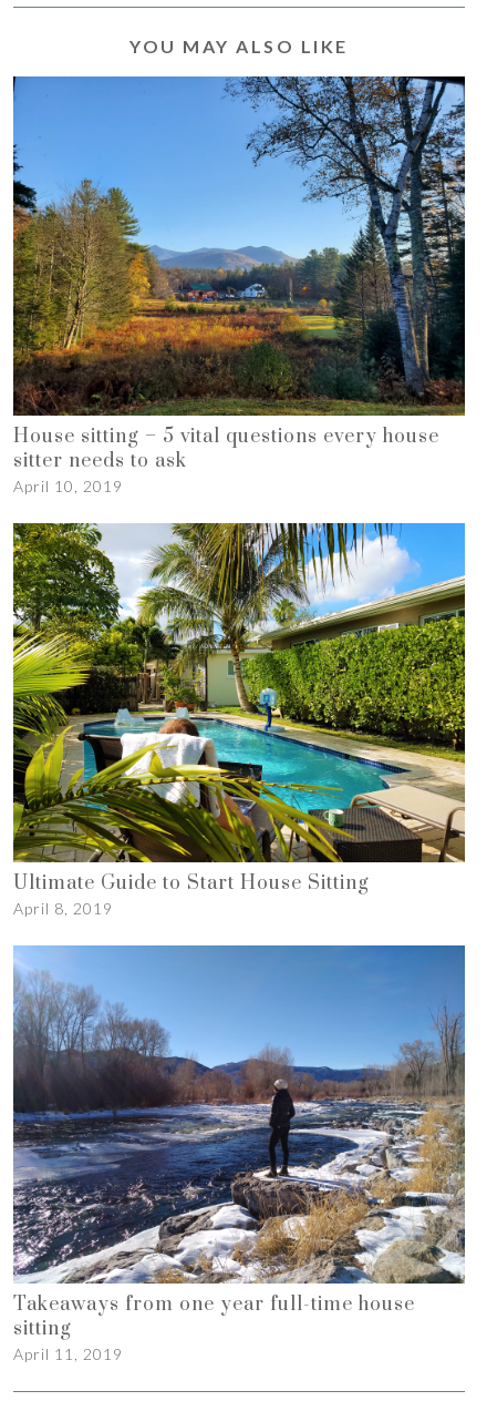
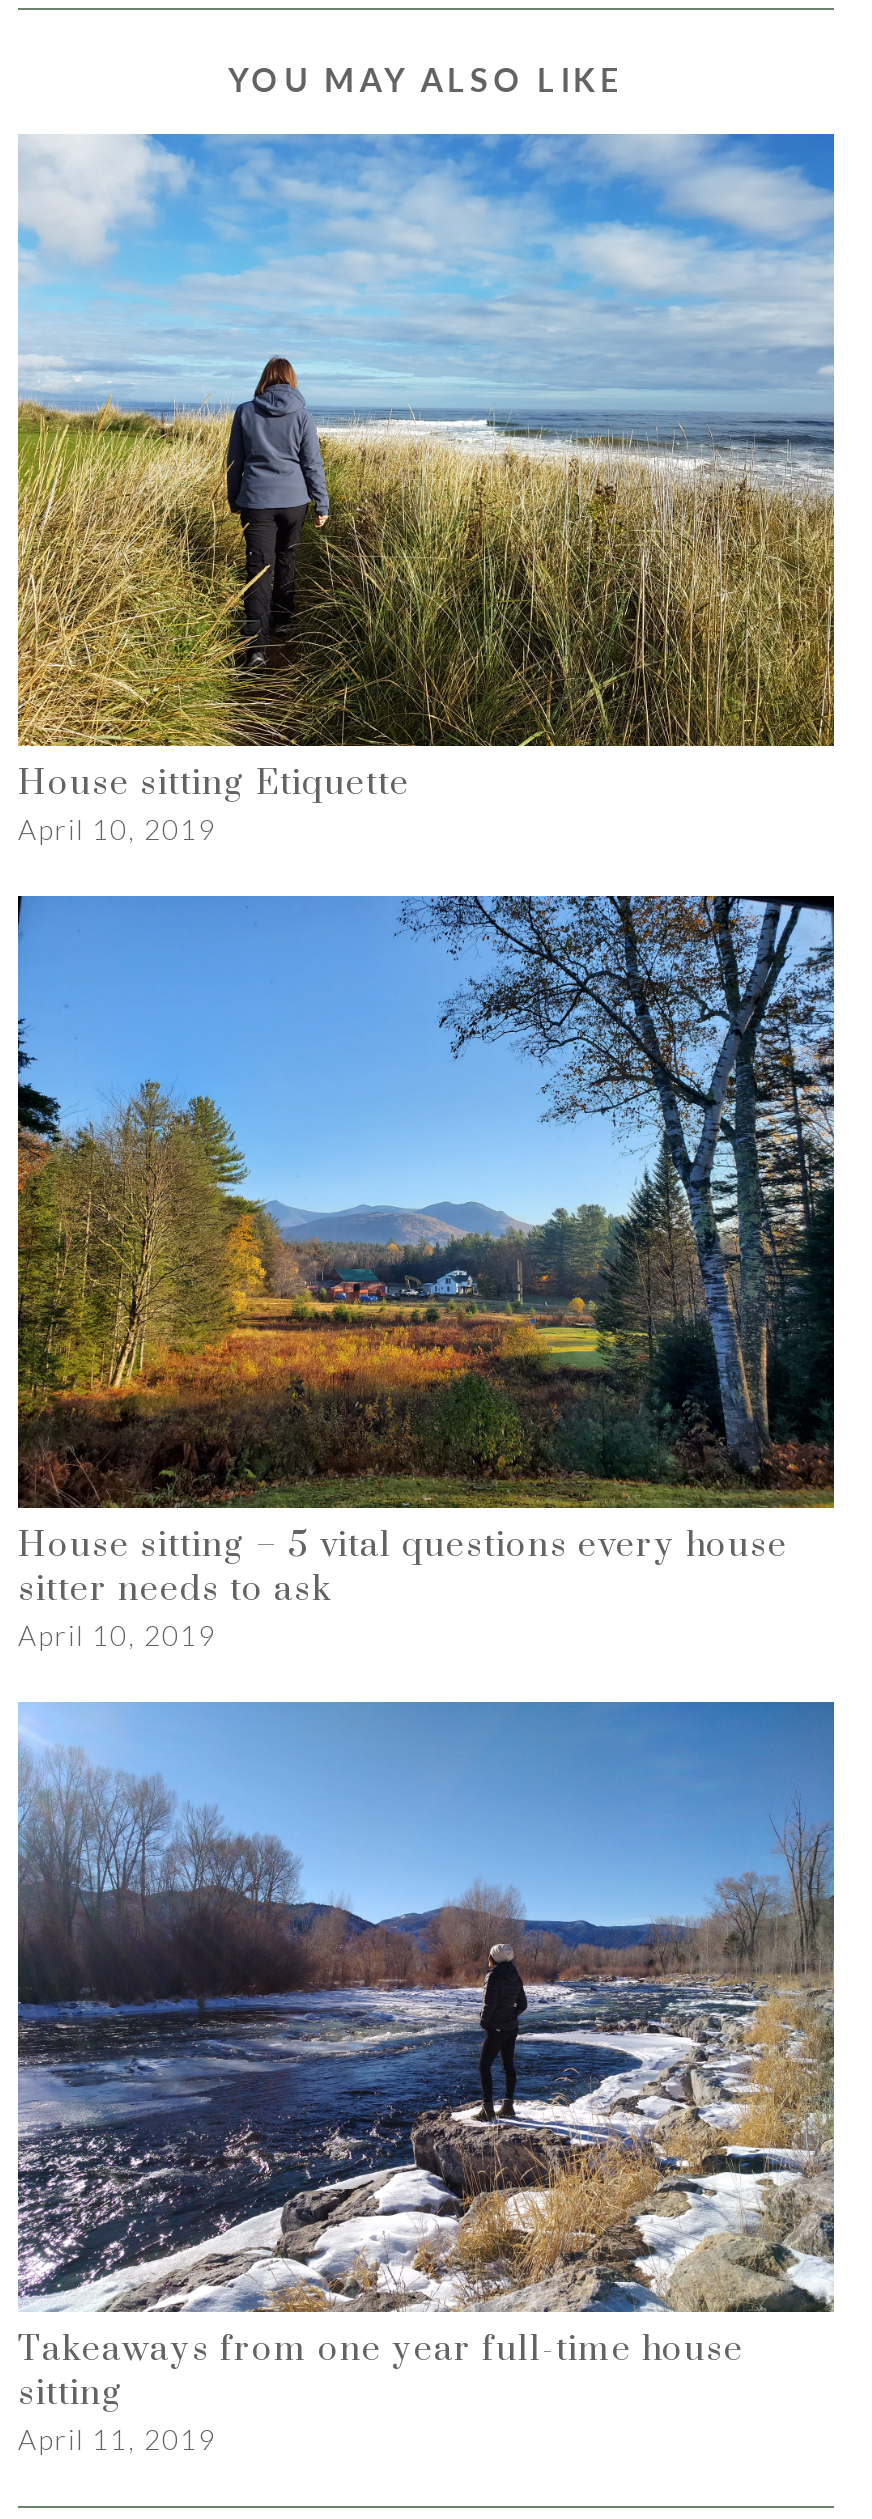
none -> [16,132,836,846] [image] | House sitting Etiquette | April 10, 2019
moved [11,74,467,495] -> [14,892,838,1652]: [image] | House sitting – 5 vital questions every house | sitter needs to ask | April 10, 2019
[12,522,466,918] [image] | Ultimate Guide to Start House Sitting | April 8, 2019 -> none

